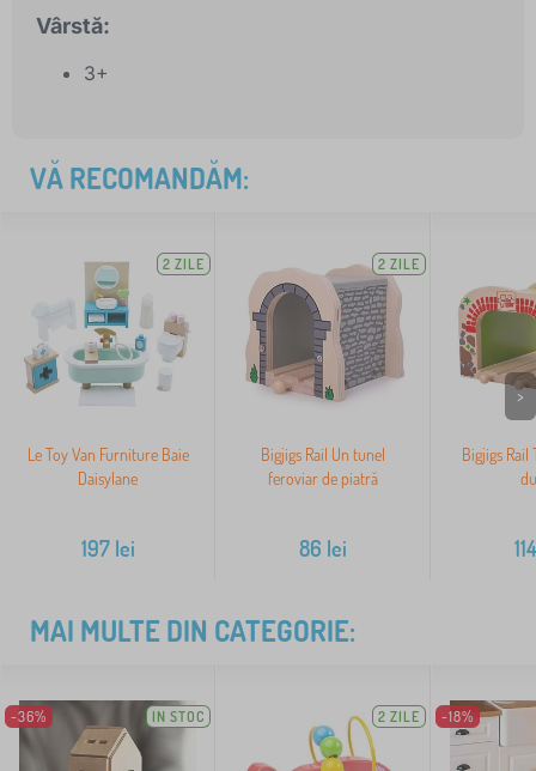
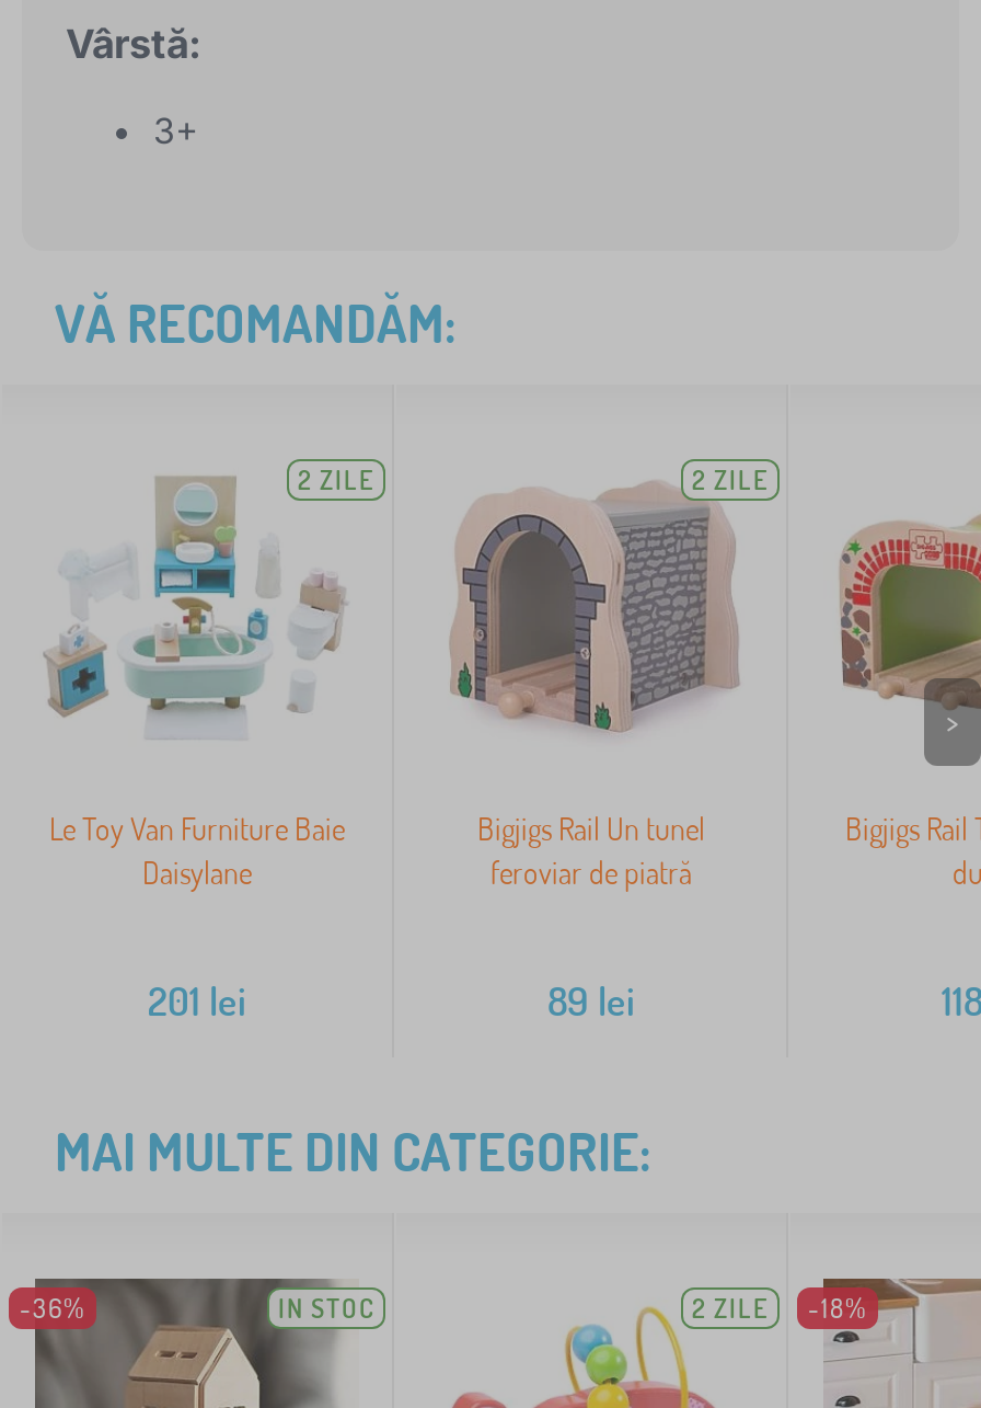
[81,535,135,562] 197 lei -> [148,977,246,1025] 201 lei
[299,535,347,562] 86 lei -> [547,977,635,1025] 89 lei
[514,535,536,562] 114 -> [942,977,981,1025] 118

